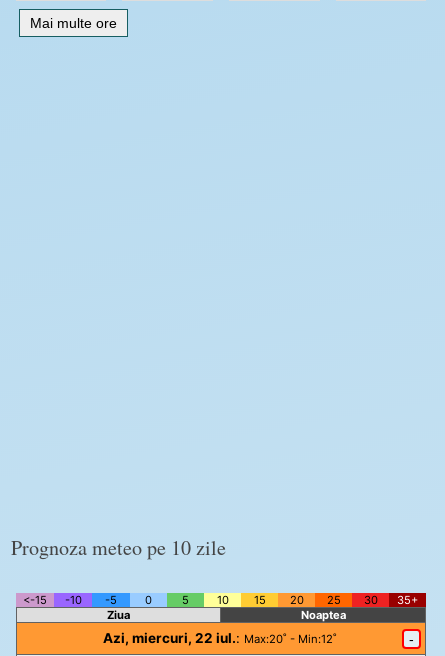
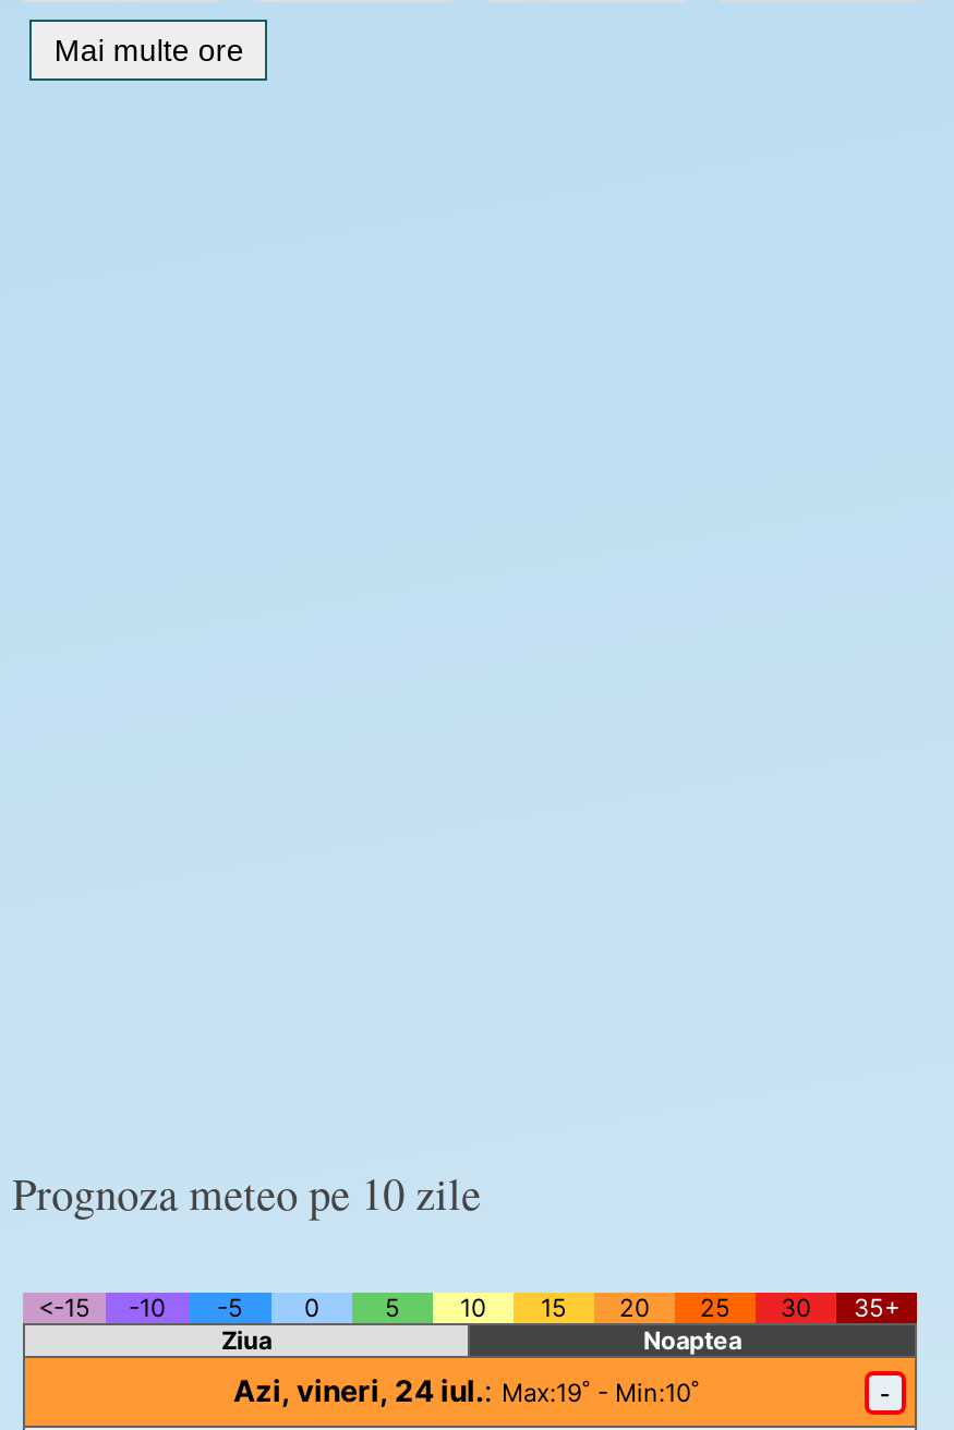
[102,630,336,646] Azi, miercuri, 22 iul.: Max:20˚ - Min:12˚ -> [233,1373,700,1408] Azi, vineri, 24 iul.: Max:19˚ - Min:10˚

